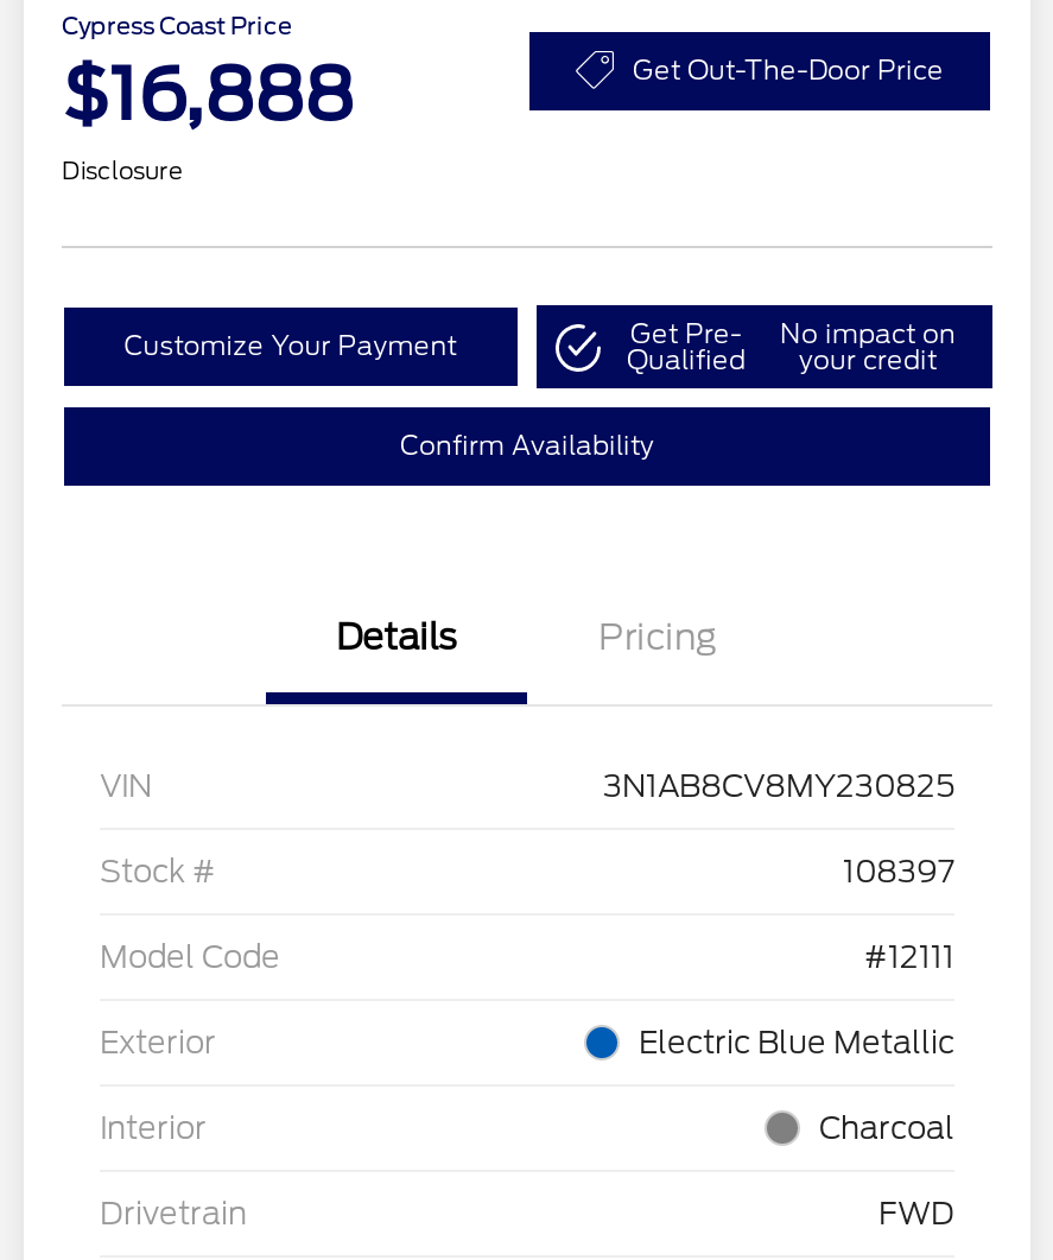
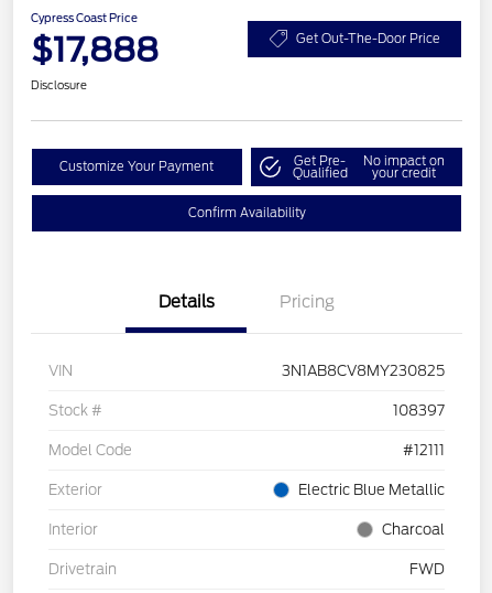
[62,52,354,137] $16,888 -> [31,30,158,70] $17,888

